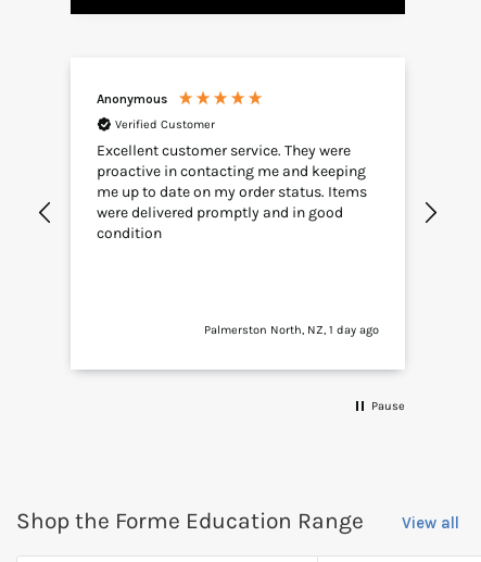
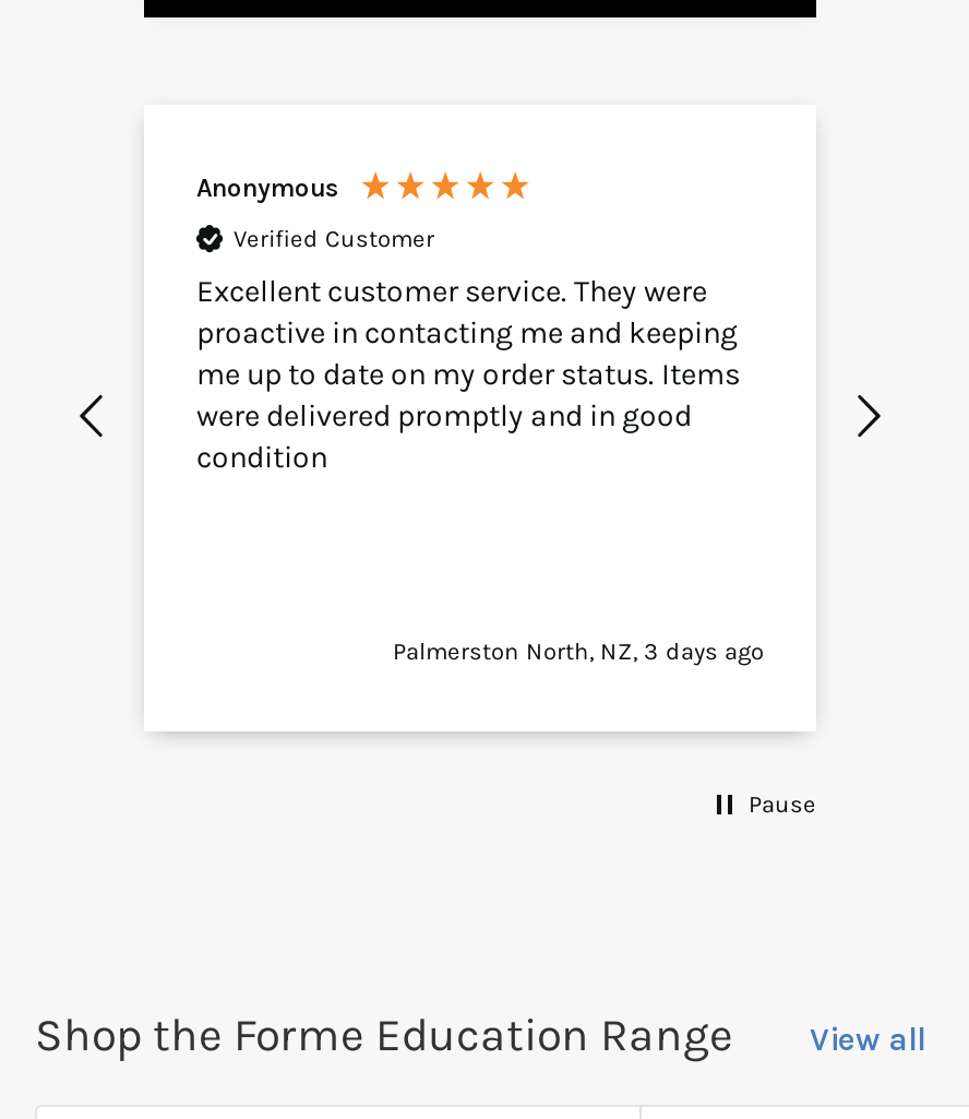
[204,323,379,337] Palmerston North, NZ, 1 day ago -> [393,638,764,666] Palmerston North, NZ, 3 days ago

